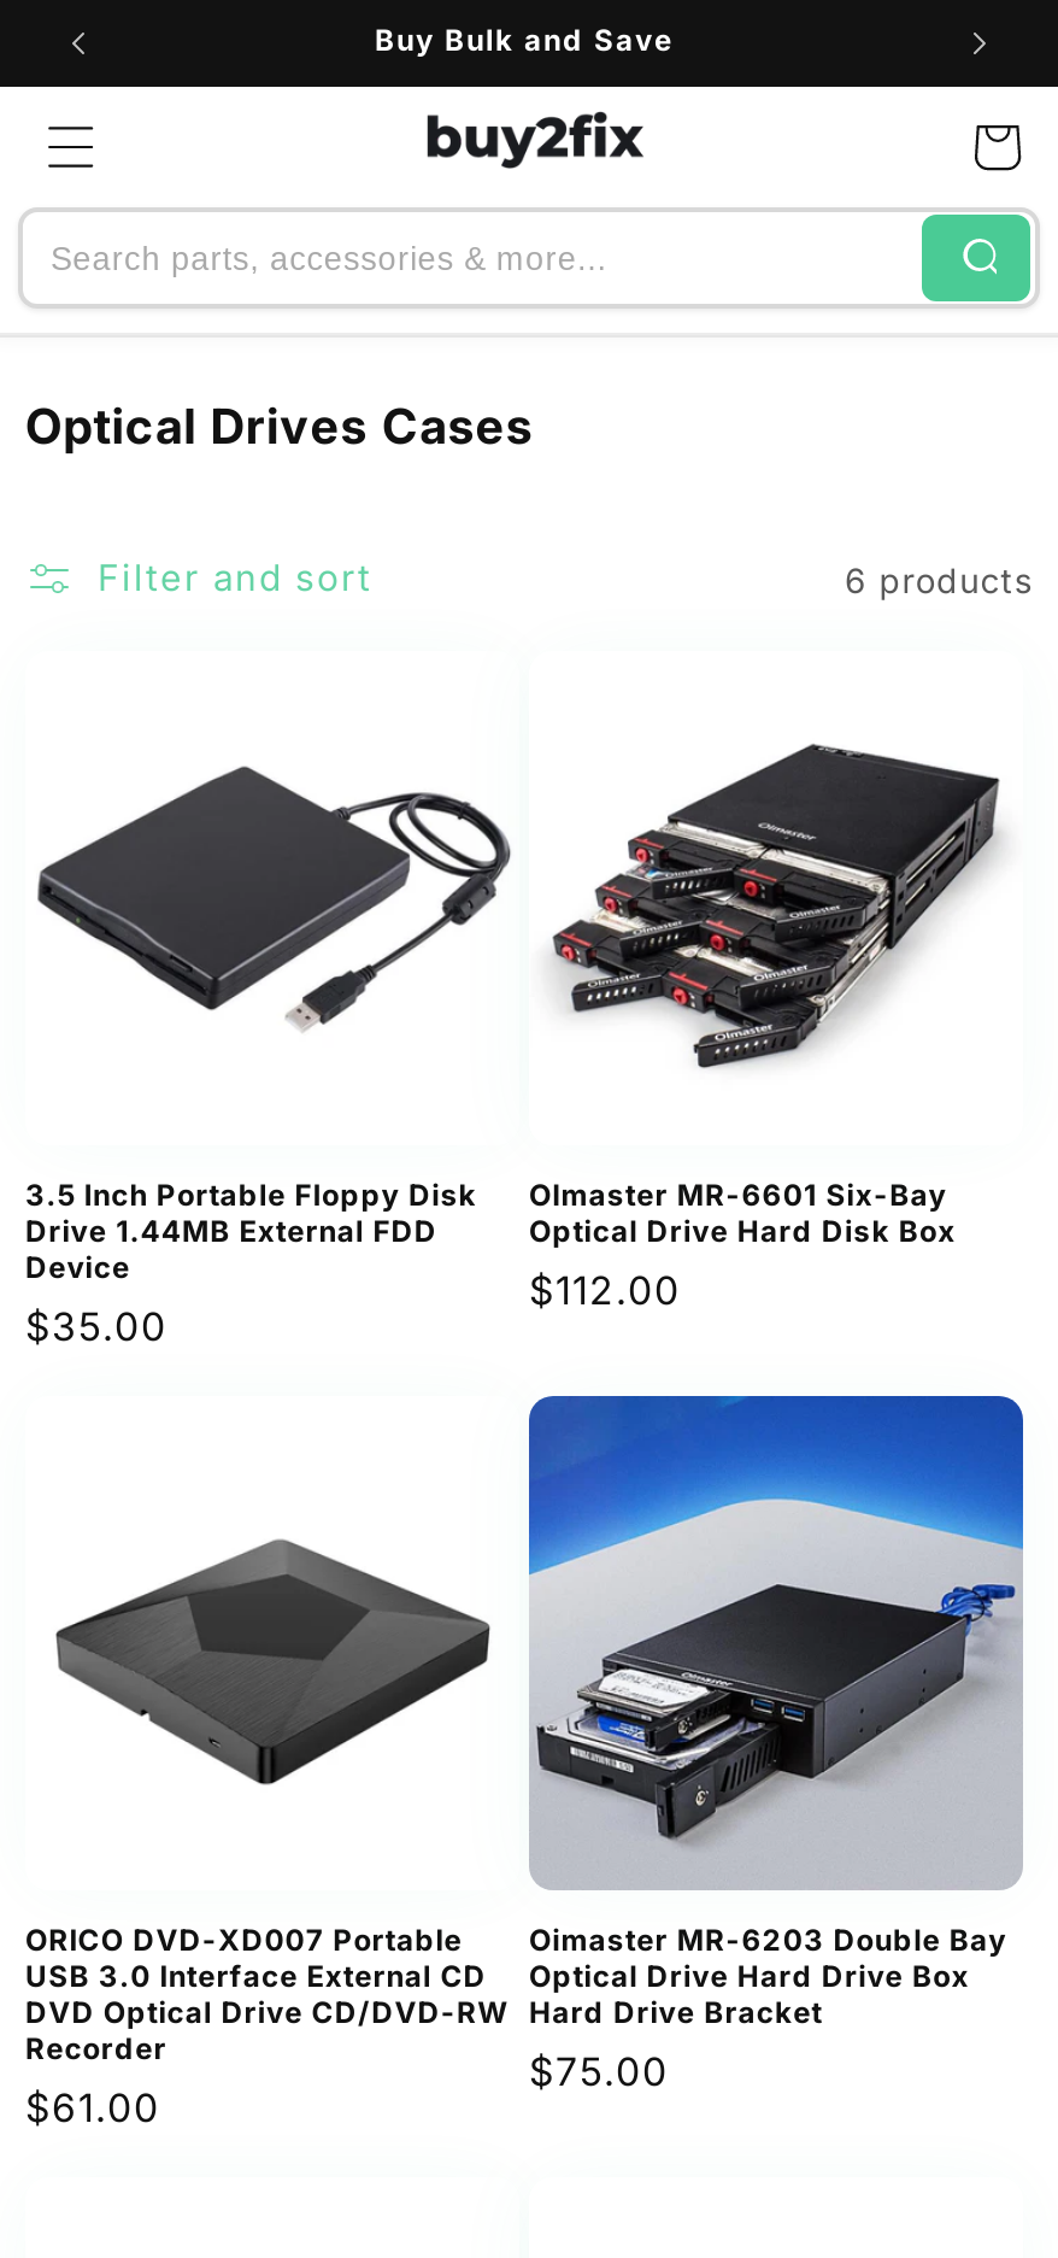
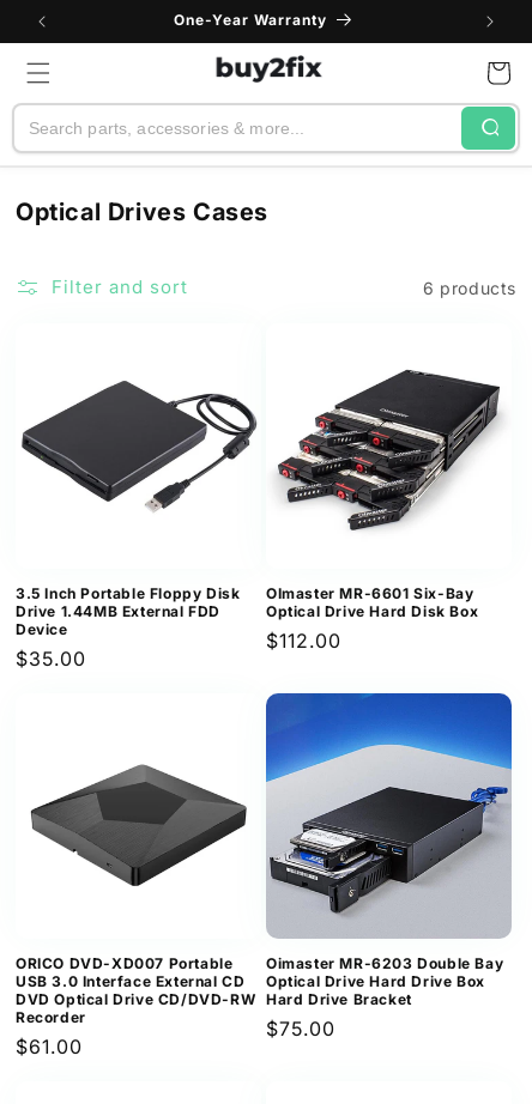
[375,22,674,58] Buy Bulk and Save -> [173,11,327,29] One-Year Warranty

